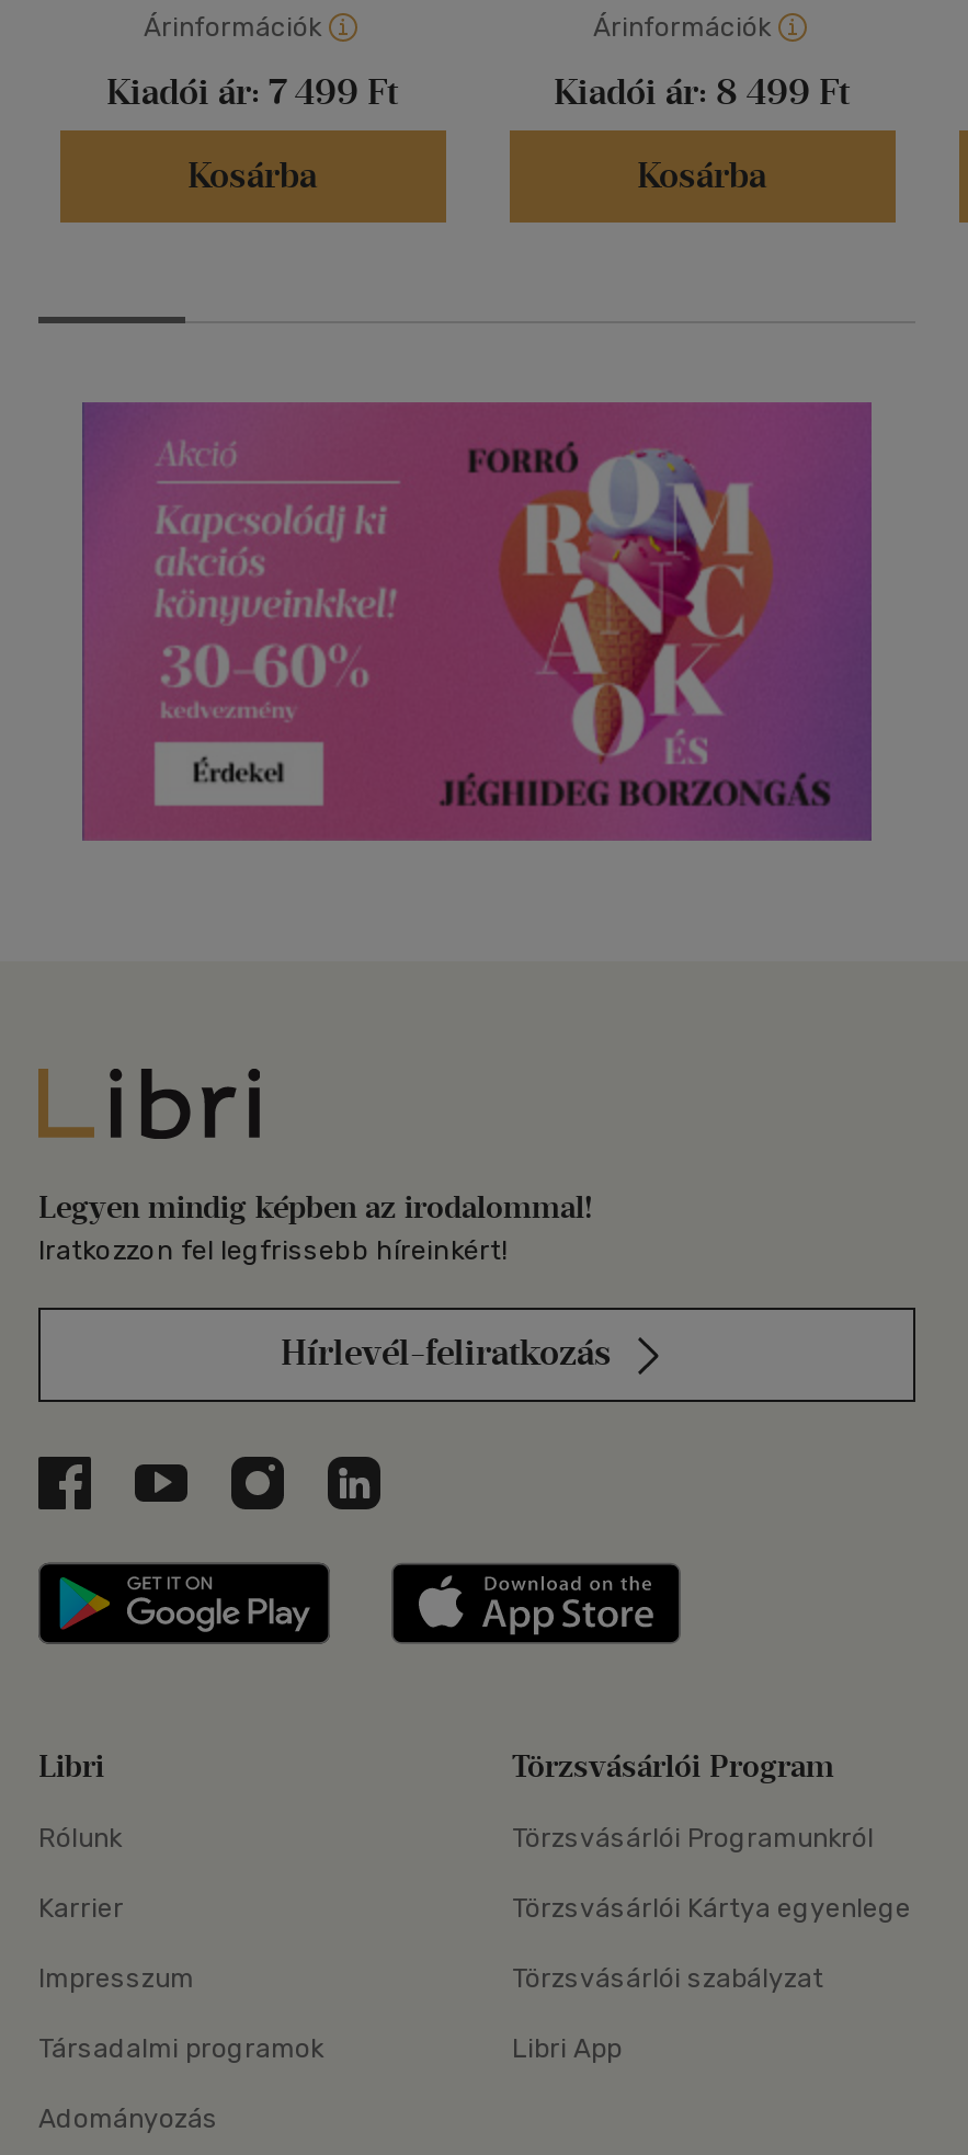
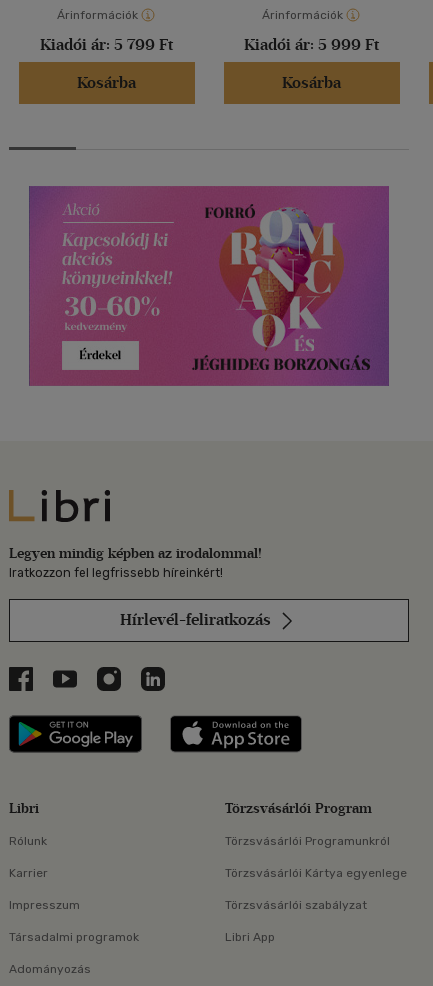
[106,72,398,114] Kiadói ár: 7 499 Ft -> [40,35,173,54] Kiadói ár: 5 799 Ft
[554,72,850,114] Kiadói ár: 8 499 Ft -> [244,35,379,54] Kiadói ár: 5 999 Ft

